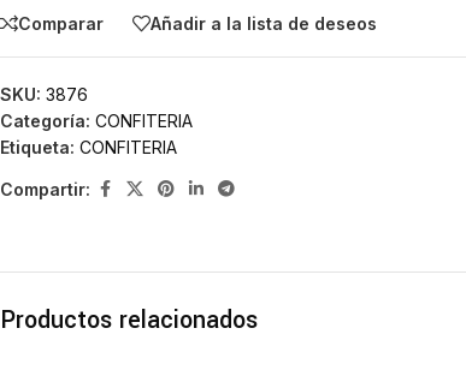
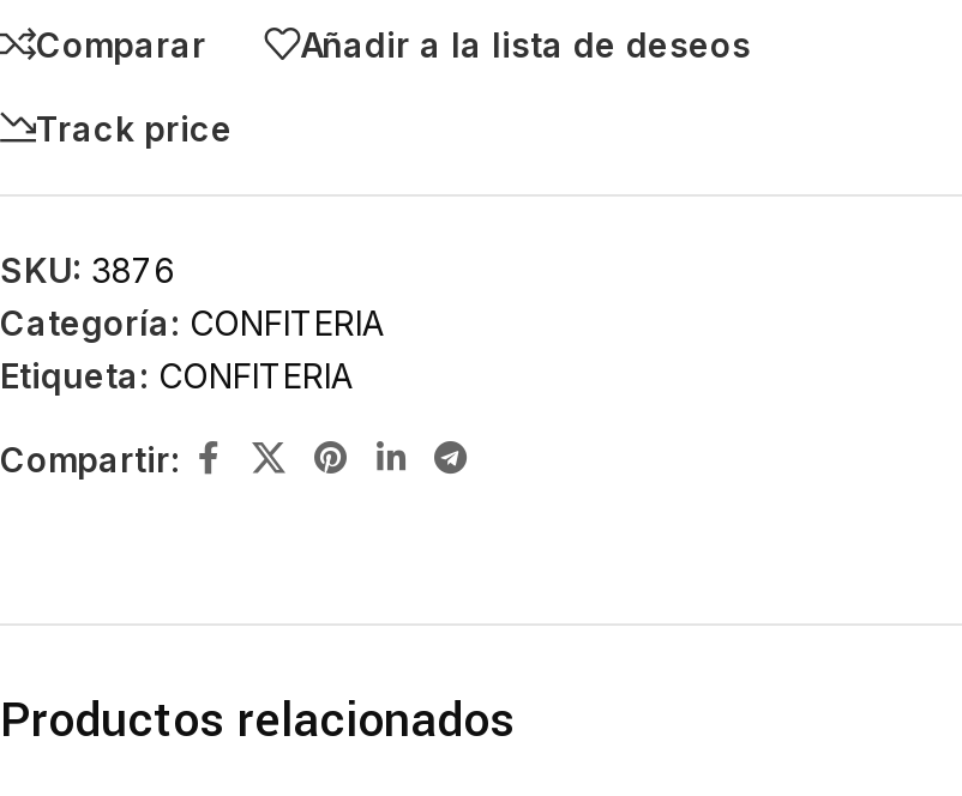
none -> [36,107,233,147] Track price

